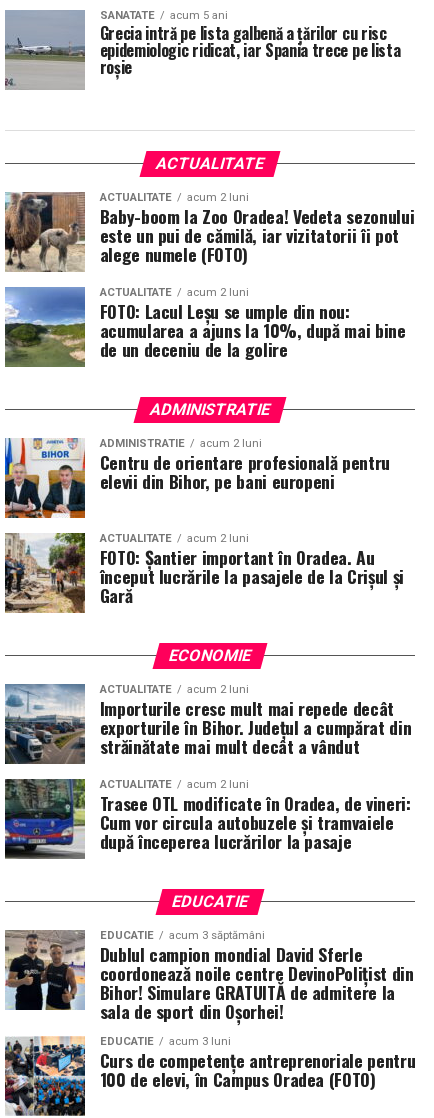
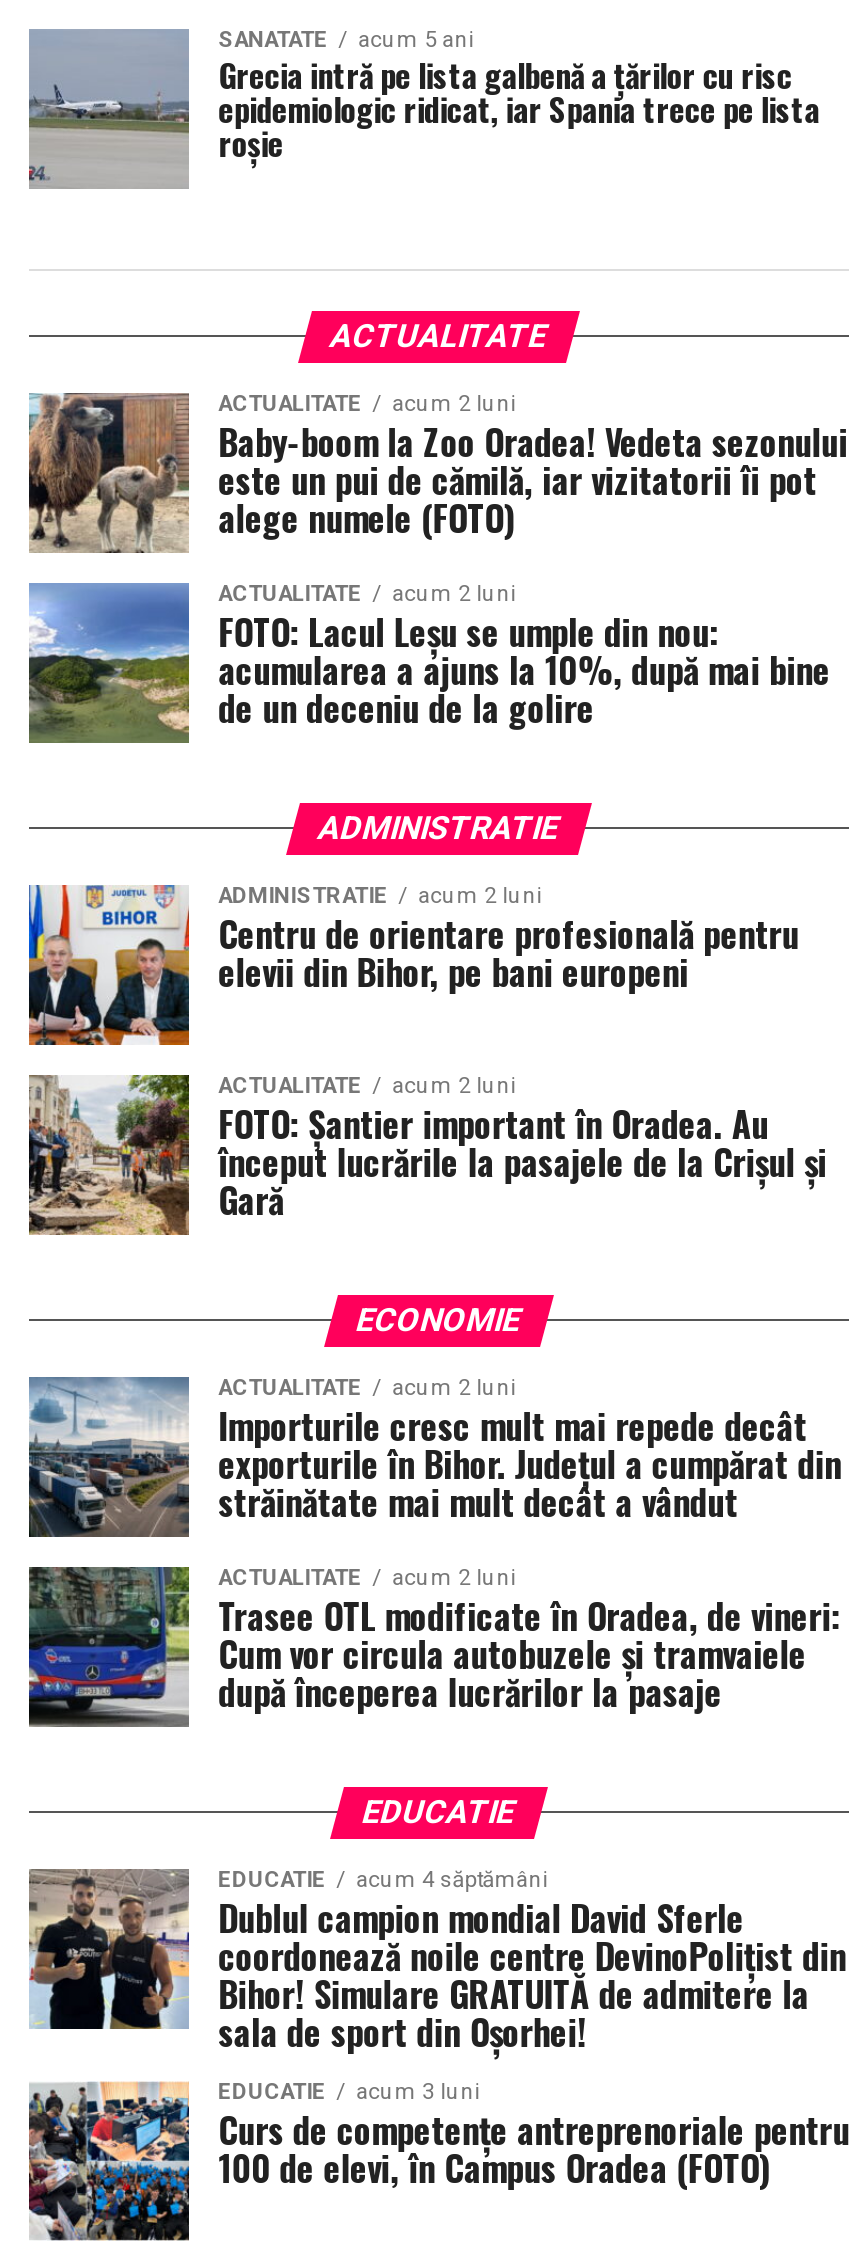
[169,929,265,942] acum 3 săptămâni -> [356,1867,548,1893] acum 4 săptămâni

